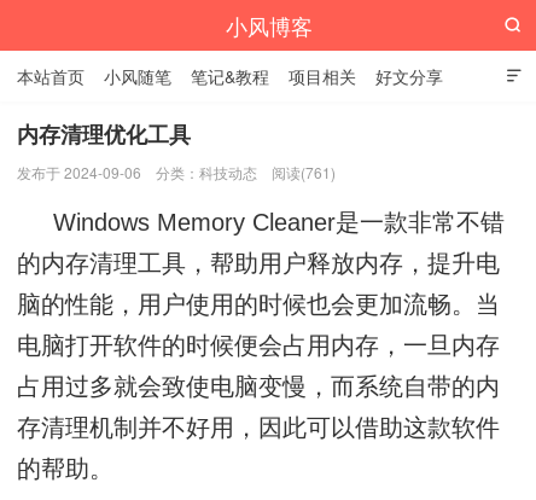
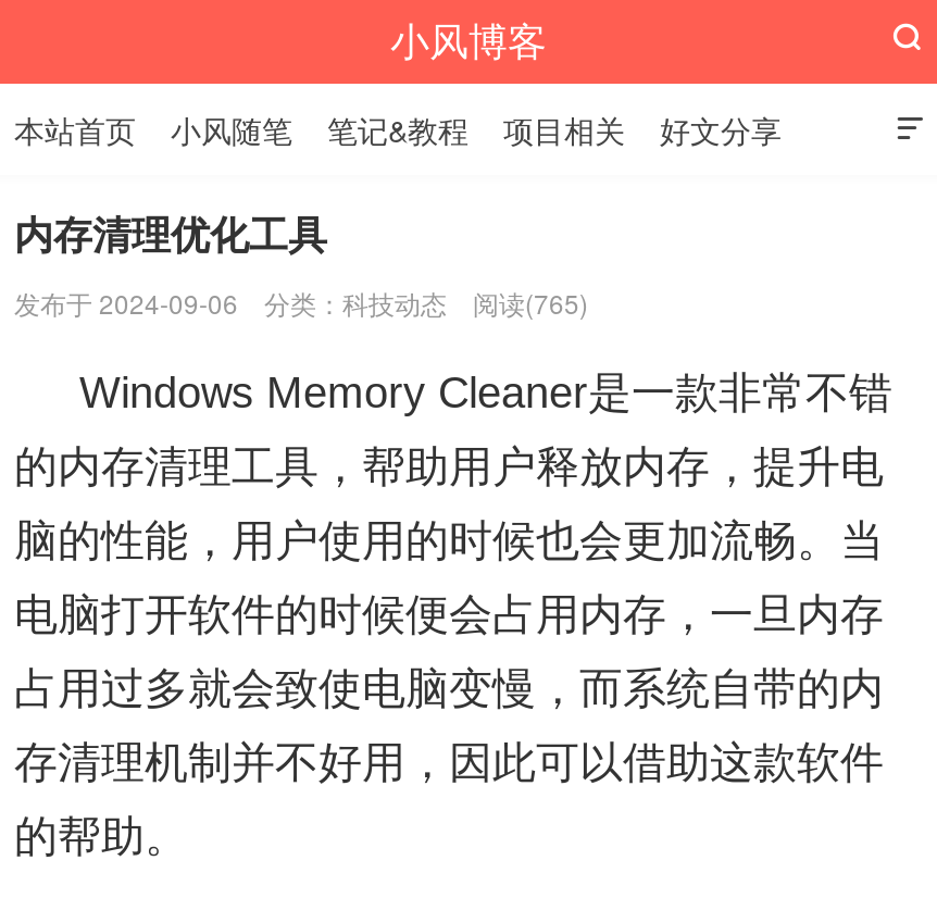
[17,162,336,182] 发布于 2024-09-06 分类：科技动态 阅读(761) -> [14,284,588,321] 发布于 2024-09-06 分类：科技动态 阅读(765)

